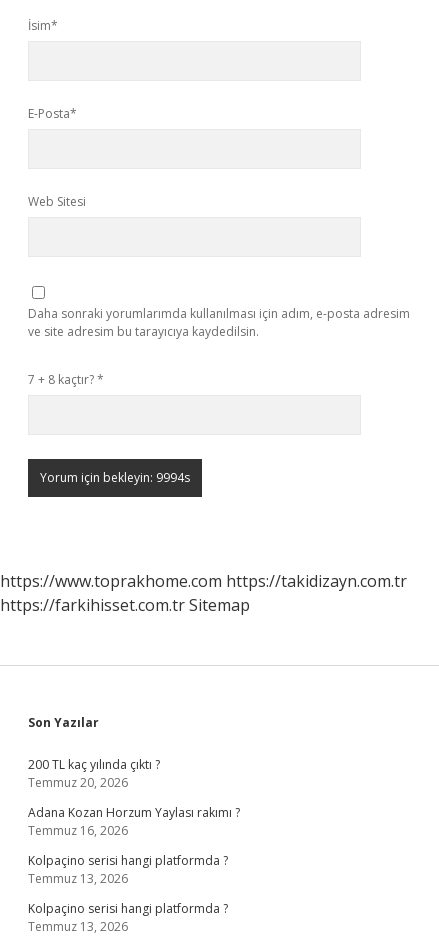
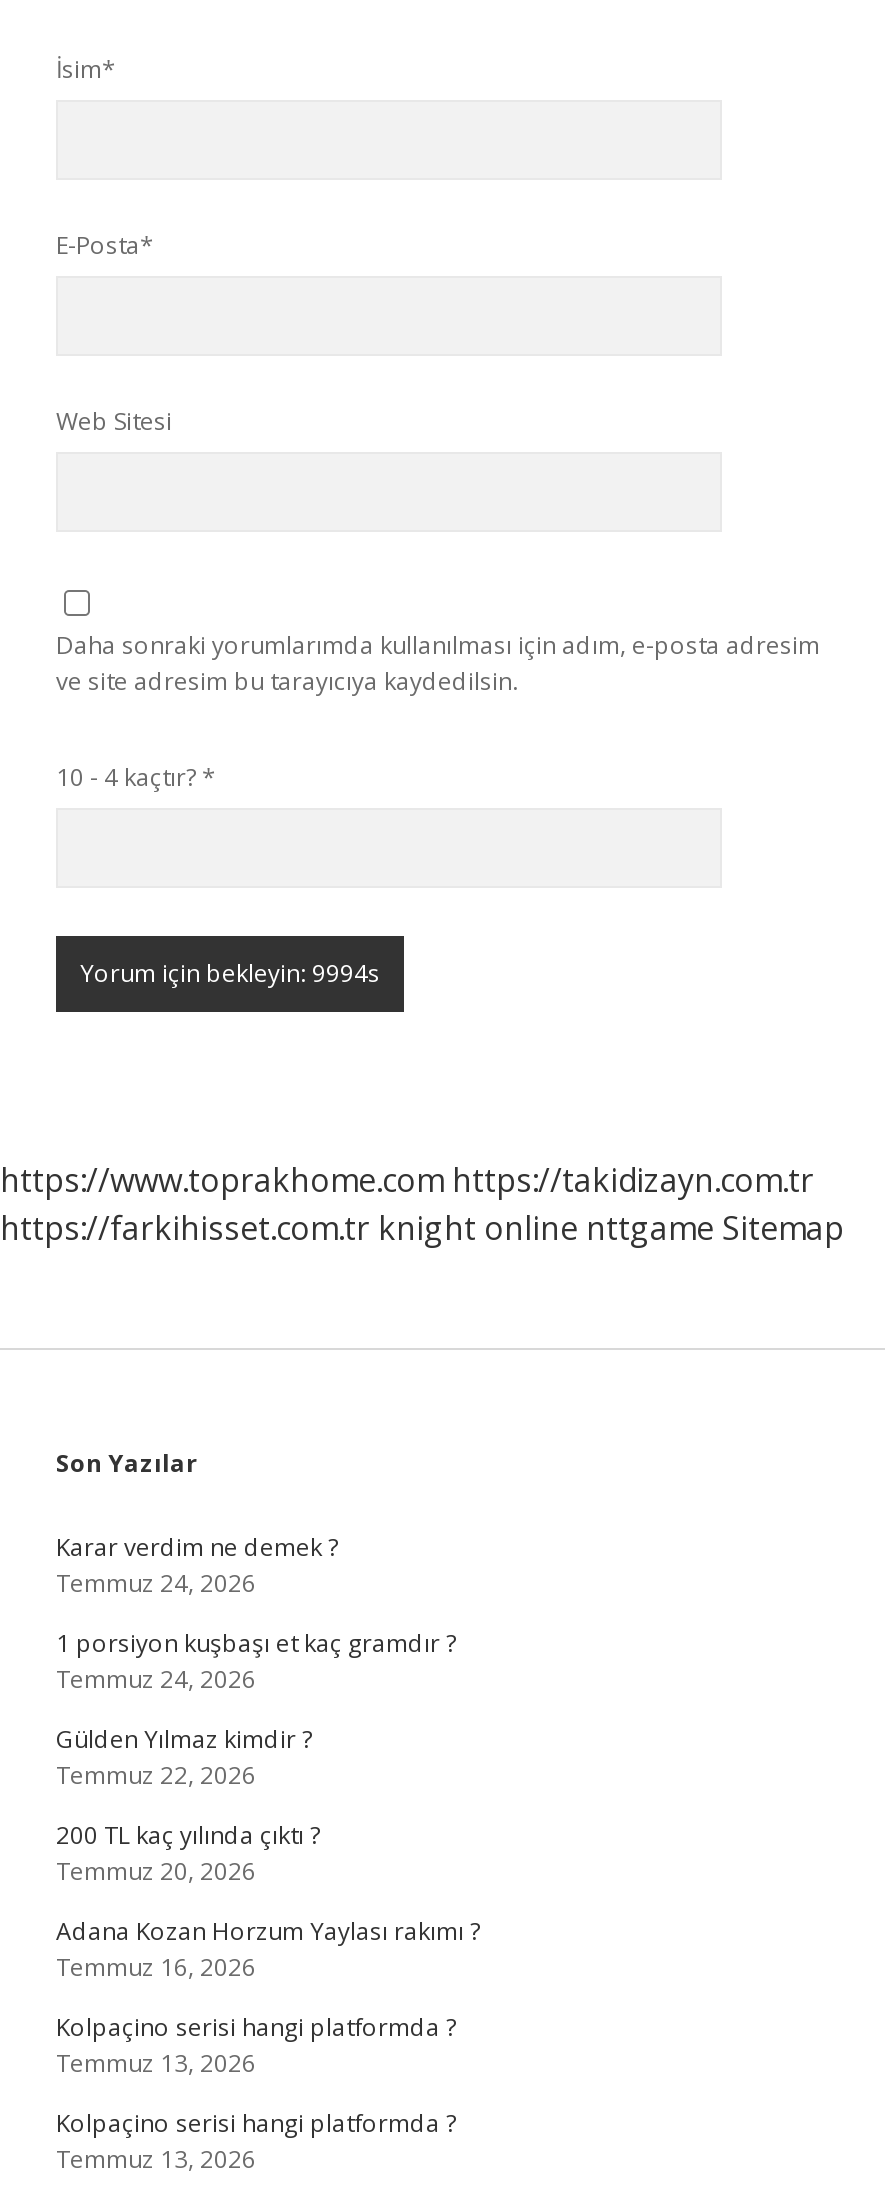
[28,371,104,388] 7 + 8 kaçtır? * -> [56,760,216,794] 10 - 4 kaçtır? *
[0,594,250,616] https://farkihisset.com.tr Sitemap -> [0,1206,844,1250] https://farkihisset.com.tr knight online nttgame Sitemap
none -> [56,1530,456,1792] Karar verdim ne demek ? | Temmuz 24, 2026 | 1 porsiyon kuşbaşı et kaç gramdır ? | Temmuz 24, 2026 | Gülden Yılmaz kimdir ? | Temmuz 22, 2026

